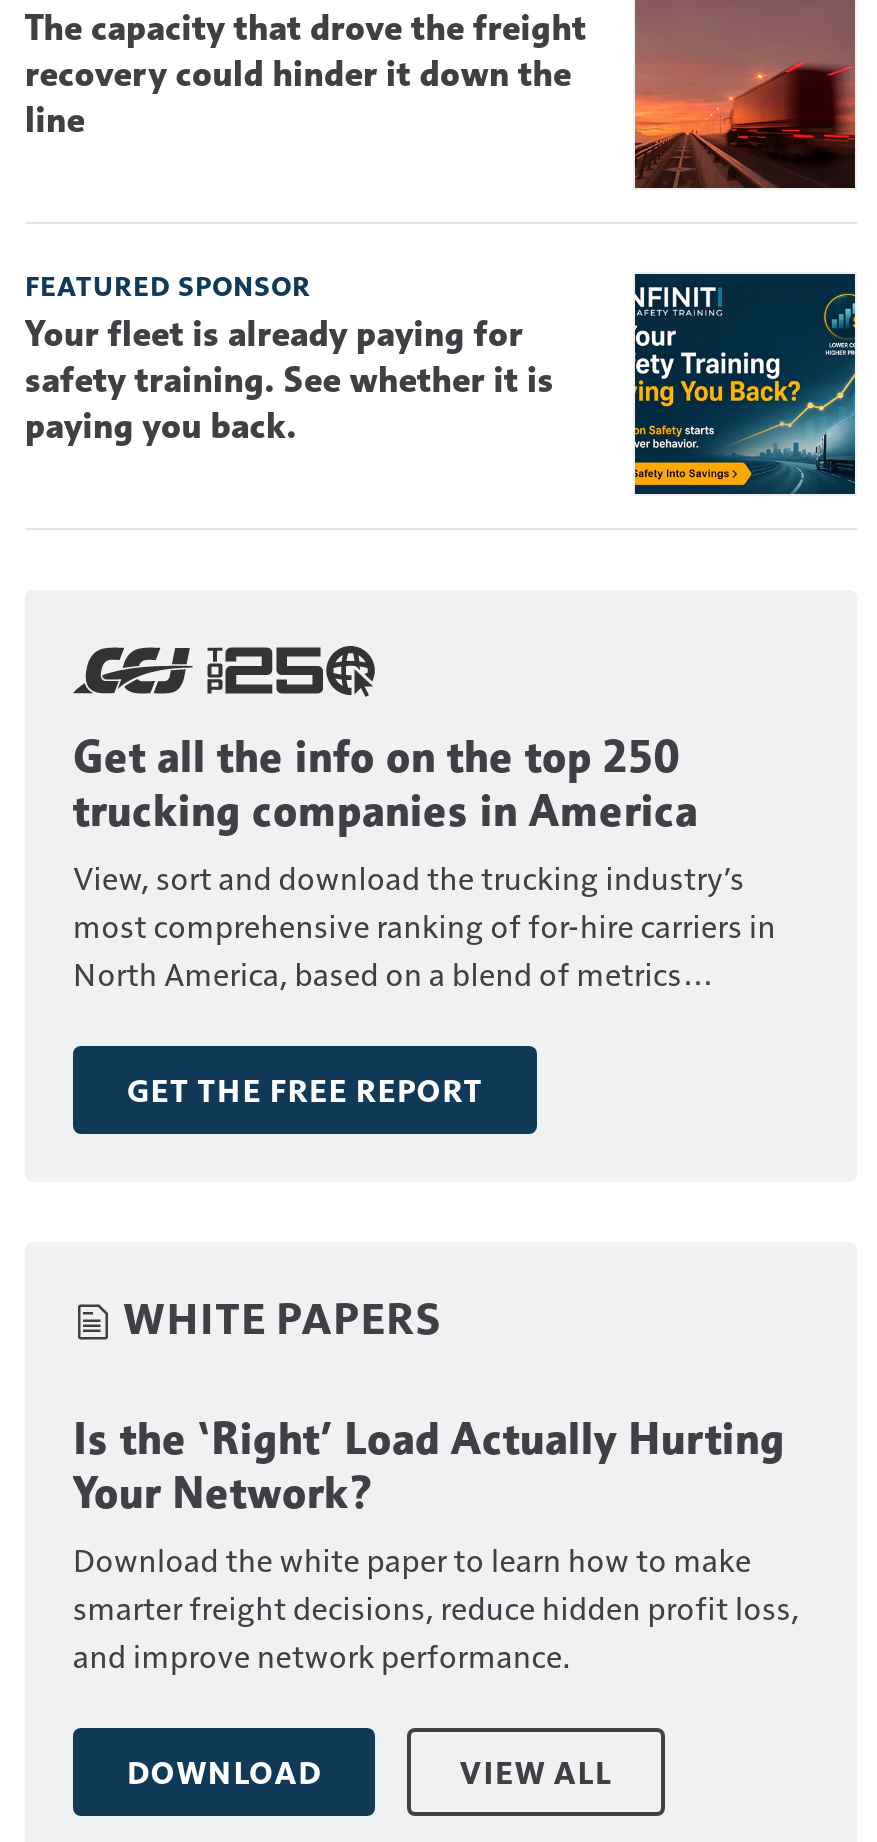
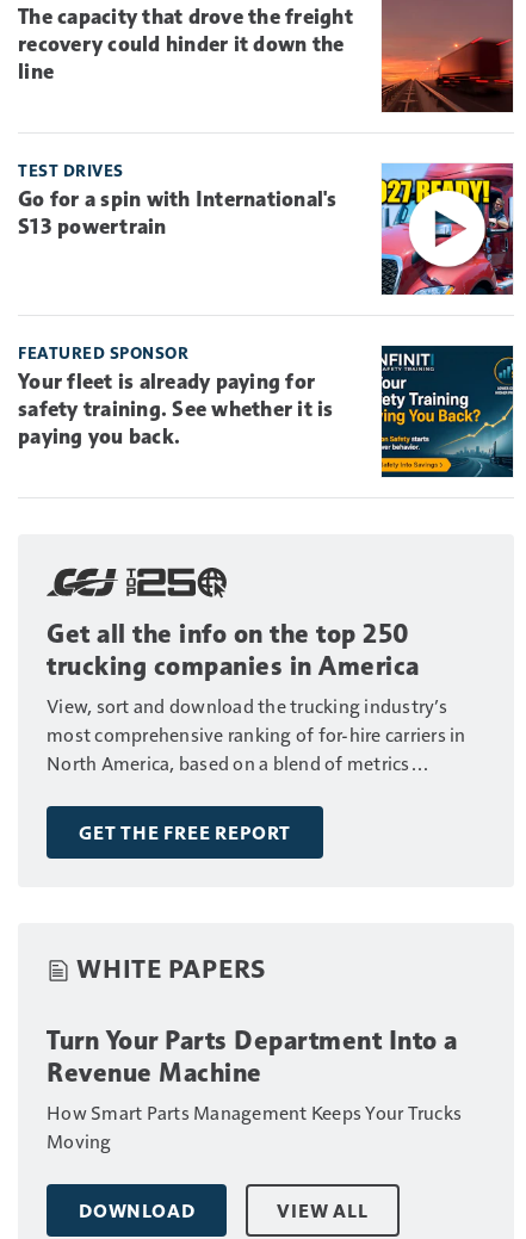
none -> [18,160,514,296] [image] | TEST DRIVES | Go for a spin with International's | S13 powertrain
moved [25,269,859,1343] -> [18,343,515,983]: [image] | FEATURED SPONSOR | Your fleet is already paying for | ... | GET THE FREE REPORT | WHITE PAPERS
[73,1411,799,1675] Is the ‘Right’ Load Actually Hurting | Your Network? | Download the white paper to learn how to make | smarter freight decisions, reduce hidden profit loss, | and improve network performance. -> [47,1024,462,1153] Turn Your Parts Department Into a | Revenue Machine | How Smart Parts Management Keeps Your Trucks | Moving

